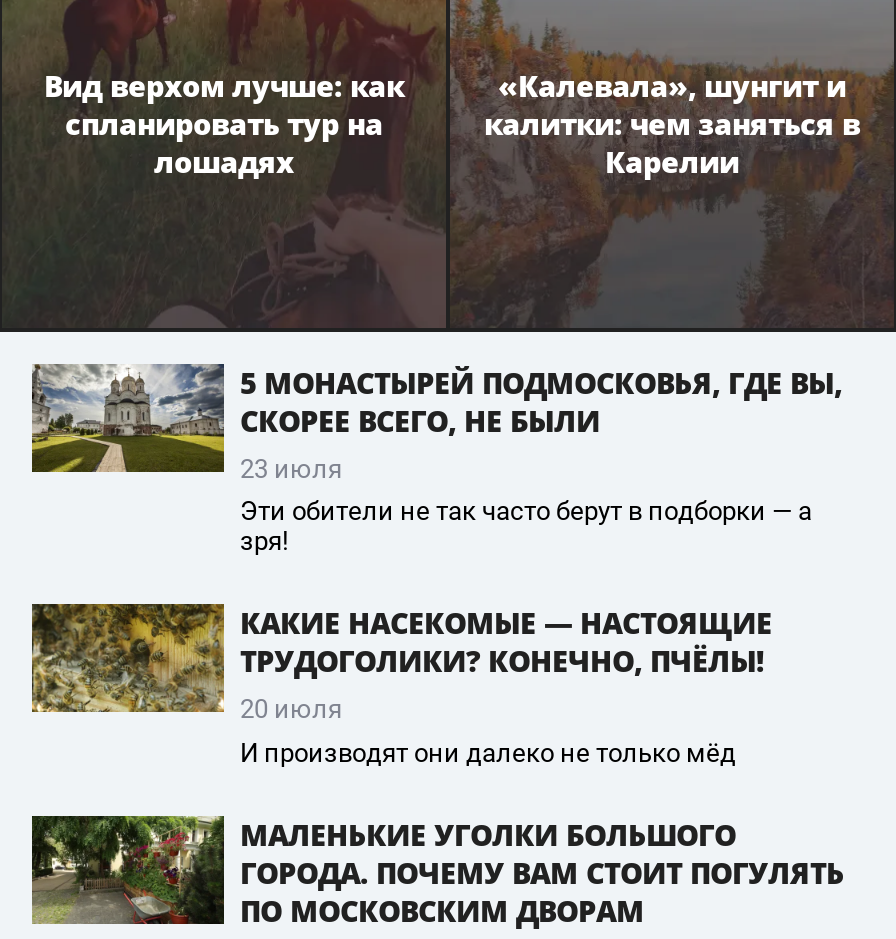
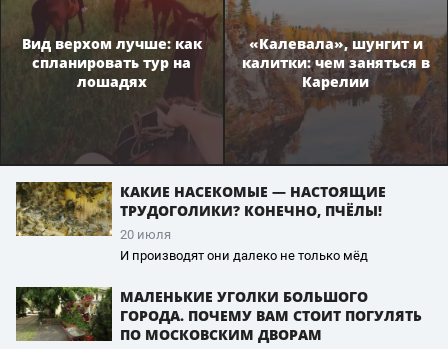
[30,362,842,556] [image] | 5 МОНАСТЫРЕЙ ПОДМОСКОВЬЯ, ГДЕ ВЫ, | СКОРЕЕ ВСЕГО, НЕ БЫЛИ | 23 июля | Эти обители не так часто берут в подборки — а | зря! -> none

